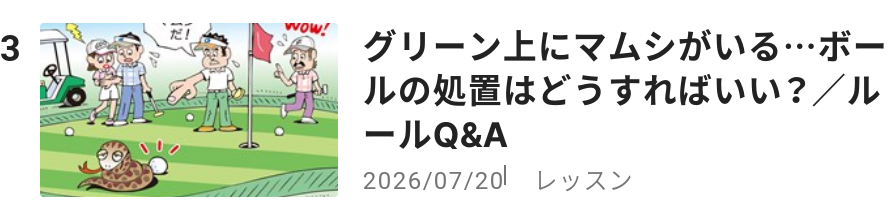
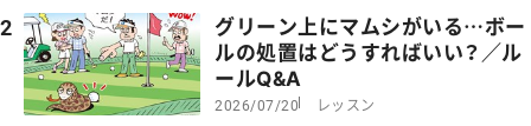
[0,27,21,69] 3 -> [0,15,12,40] 2

